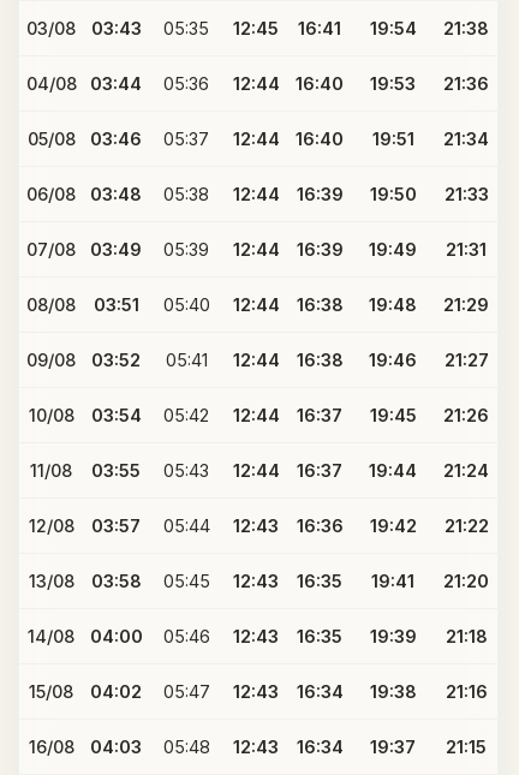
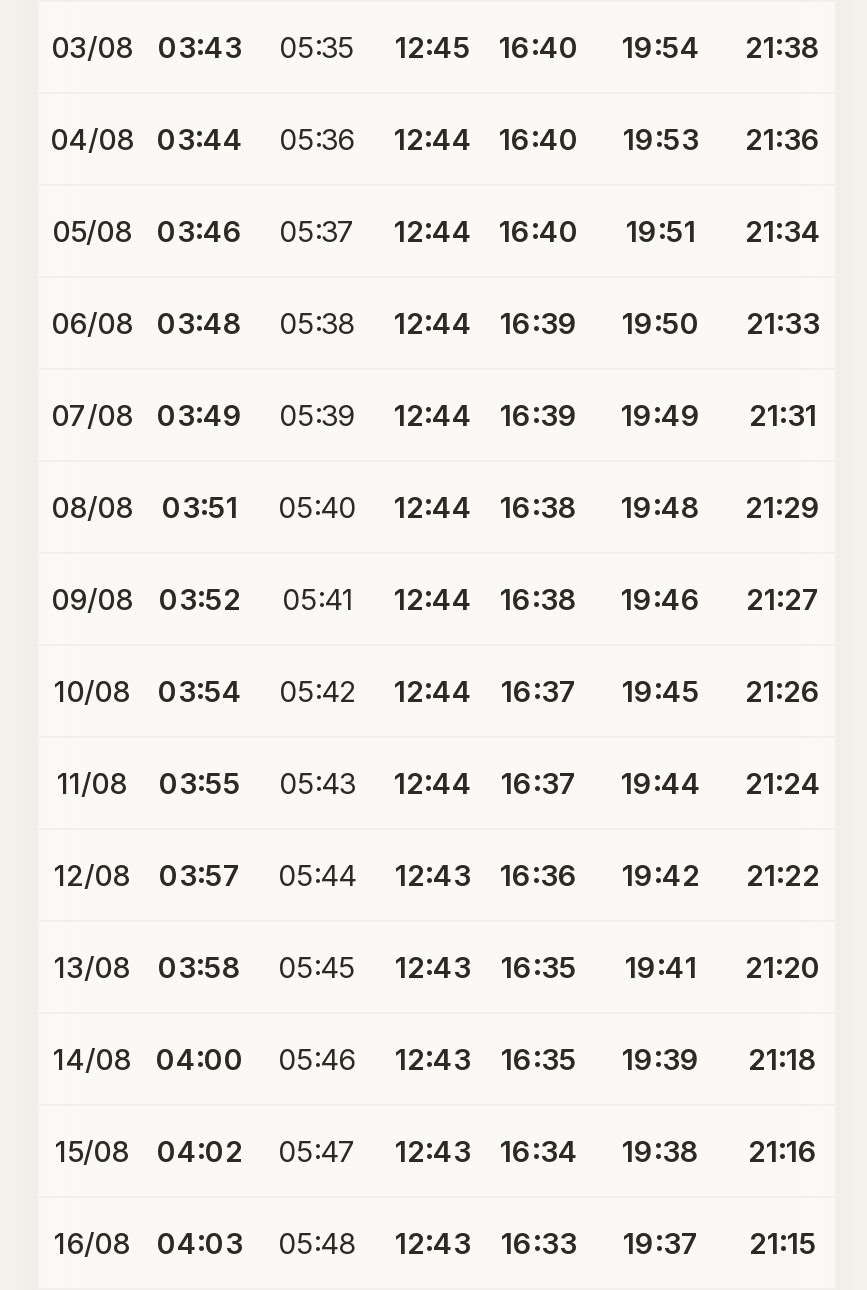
[26,18,489,38] 03/08 03:43 05:35 12:45 16:41 19:54 21:38 -> [51,30,821,64] 03/08 03:43 05:35 12:45 16:40 19:54 21:38
[28,737,487,757] 16/08 04:03 05:48 12:43 16:34 19:37 21:15 -> [54,1226,817,1260] 16/08 04:03 05:48 12:43 16:33 19:37 21:15

